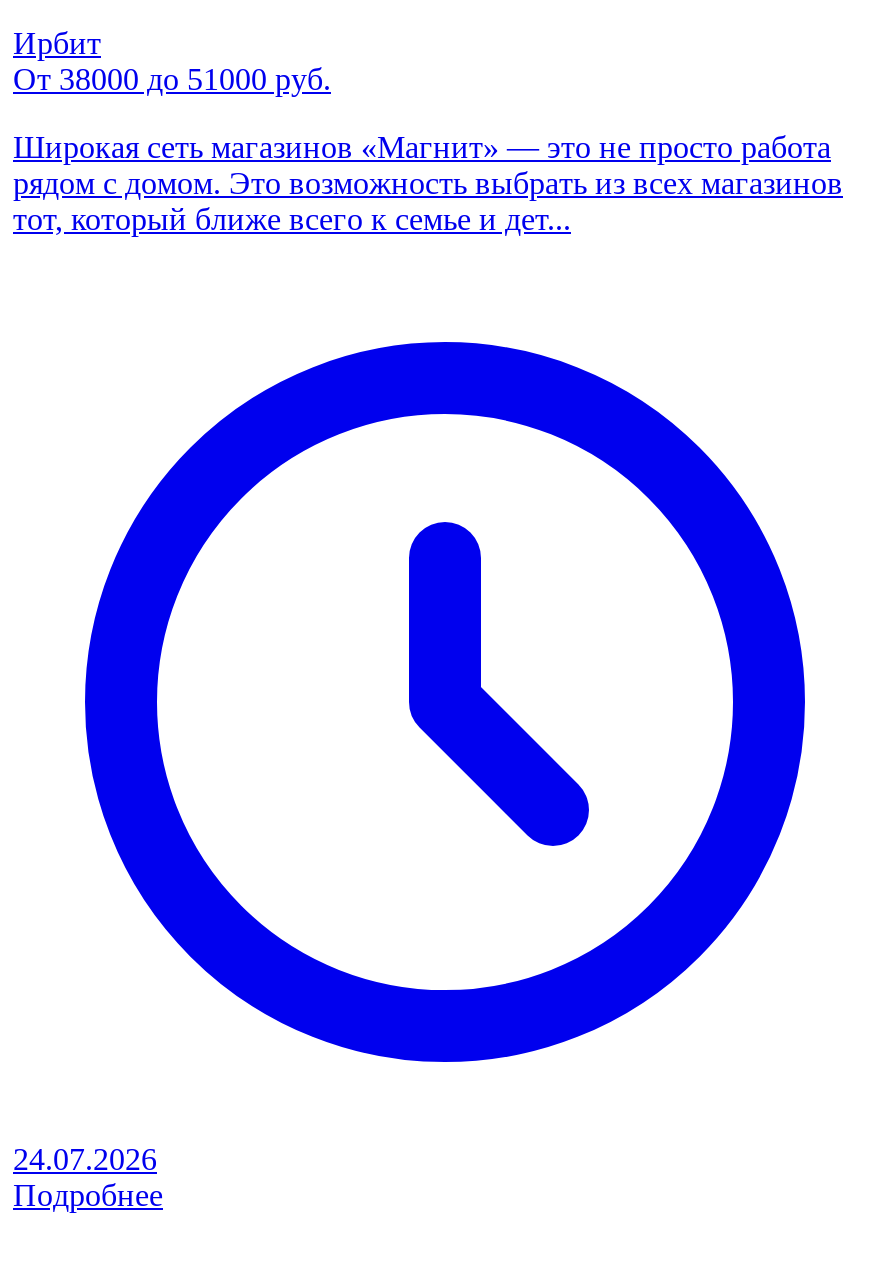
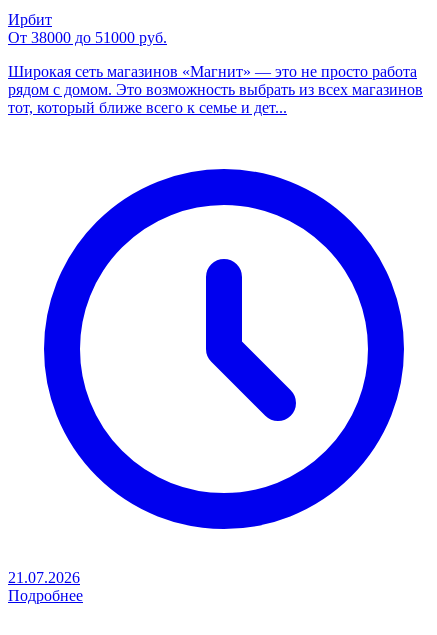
[13,1142,157,1176] 24.07.2026 -> [8,569,80,586] 21.07.2026

